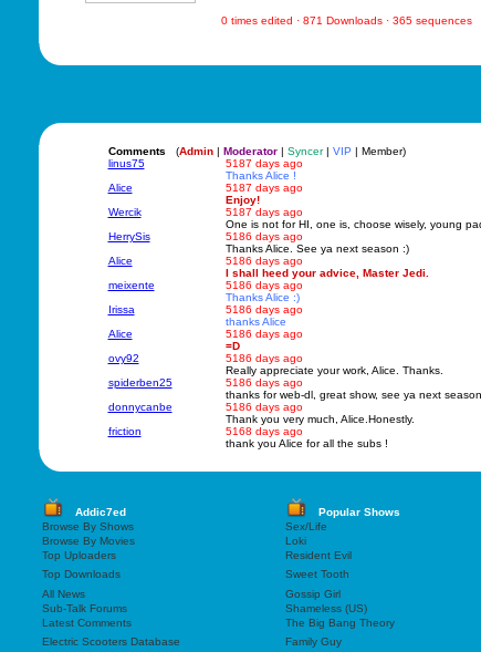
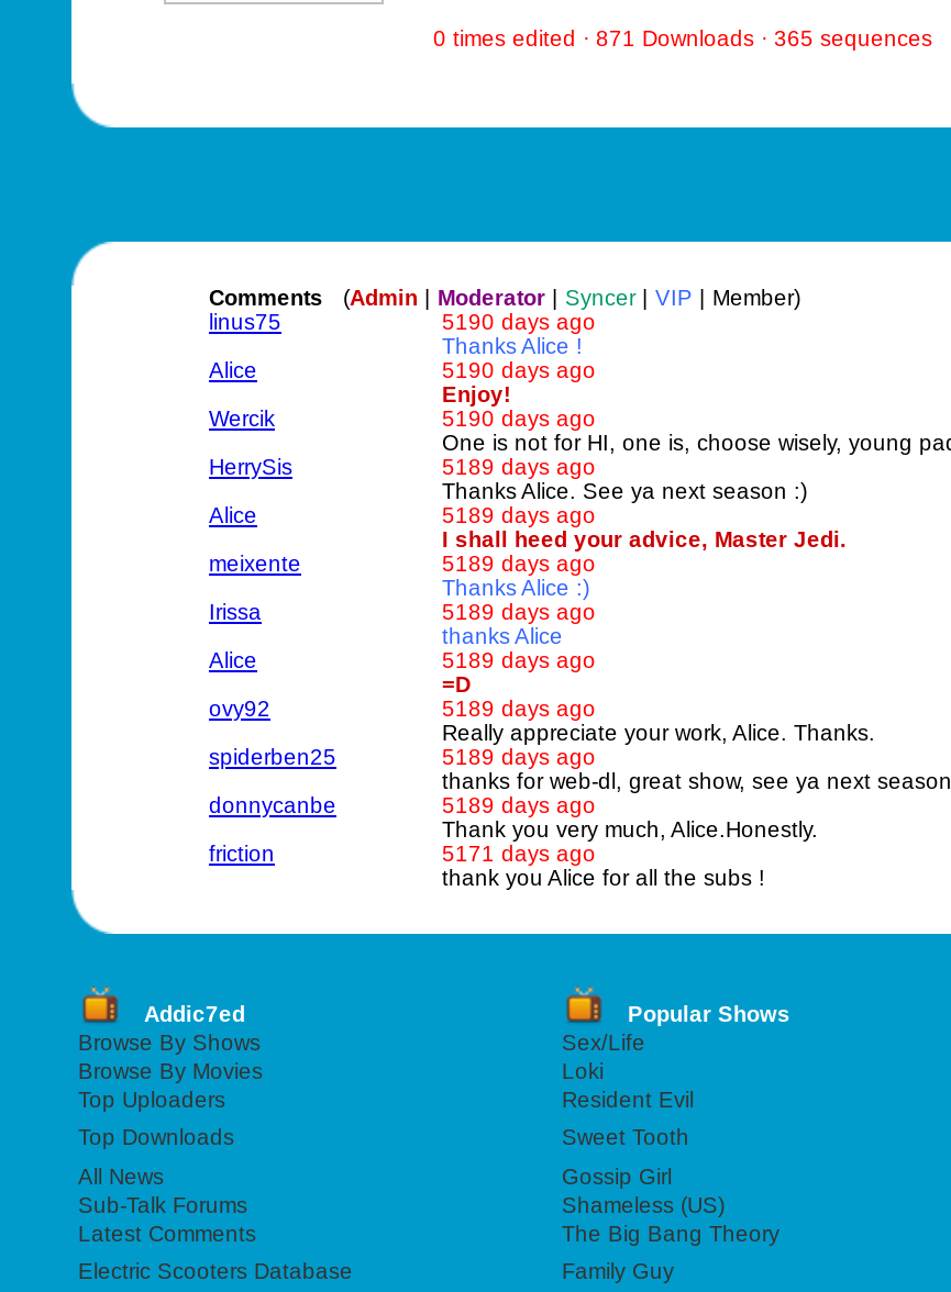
[225,157,302,169] 5187 days ago -> [442,310,596,334] 5190 days ago
[225,182,302,194] 5187 days ago -> [442,358,596,382] 5190 days ago
[225,206,302,218] 5187 days ago -> [442,406,596,431] 5190 days ago
[225,230,302,242] 5186 days ago -> [442,455,596,479] 5189 days ago
[225,255,302,267] 5186 days ago -> [442,503,596,527] 5189 days ago
[225,279,302,291] 5186 days ago -> [442,552,596,576] 5189 days ago
[225,303,302,315] 5186 days ago -> [442,600,596,624] 5189 days ago
[225,328,302,340] 5186 days ago -> [442,648,596,672] 5189 days ago
[225,352,302,364] 5186 days ago -> [442,697,596,721] 5189 days ago
[225,376,302,389] 5186 days ago -> [442,745,596,769] 5189 days ago
[225,401,302,413] 5186 days ago -> [442,793,596,817] 5189 days ago
[225,425,302,437] 5168 days ago -> [442,842,596,866] 5171 days ago

